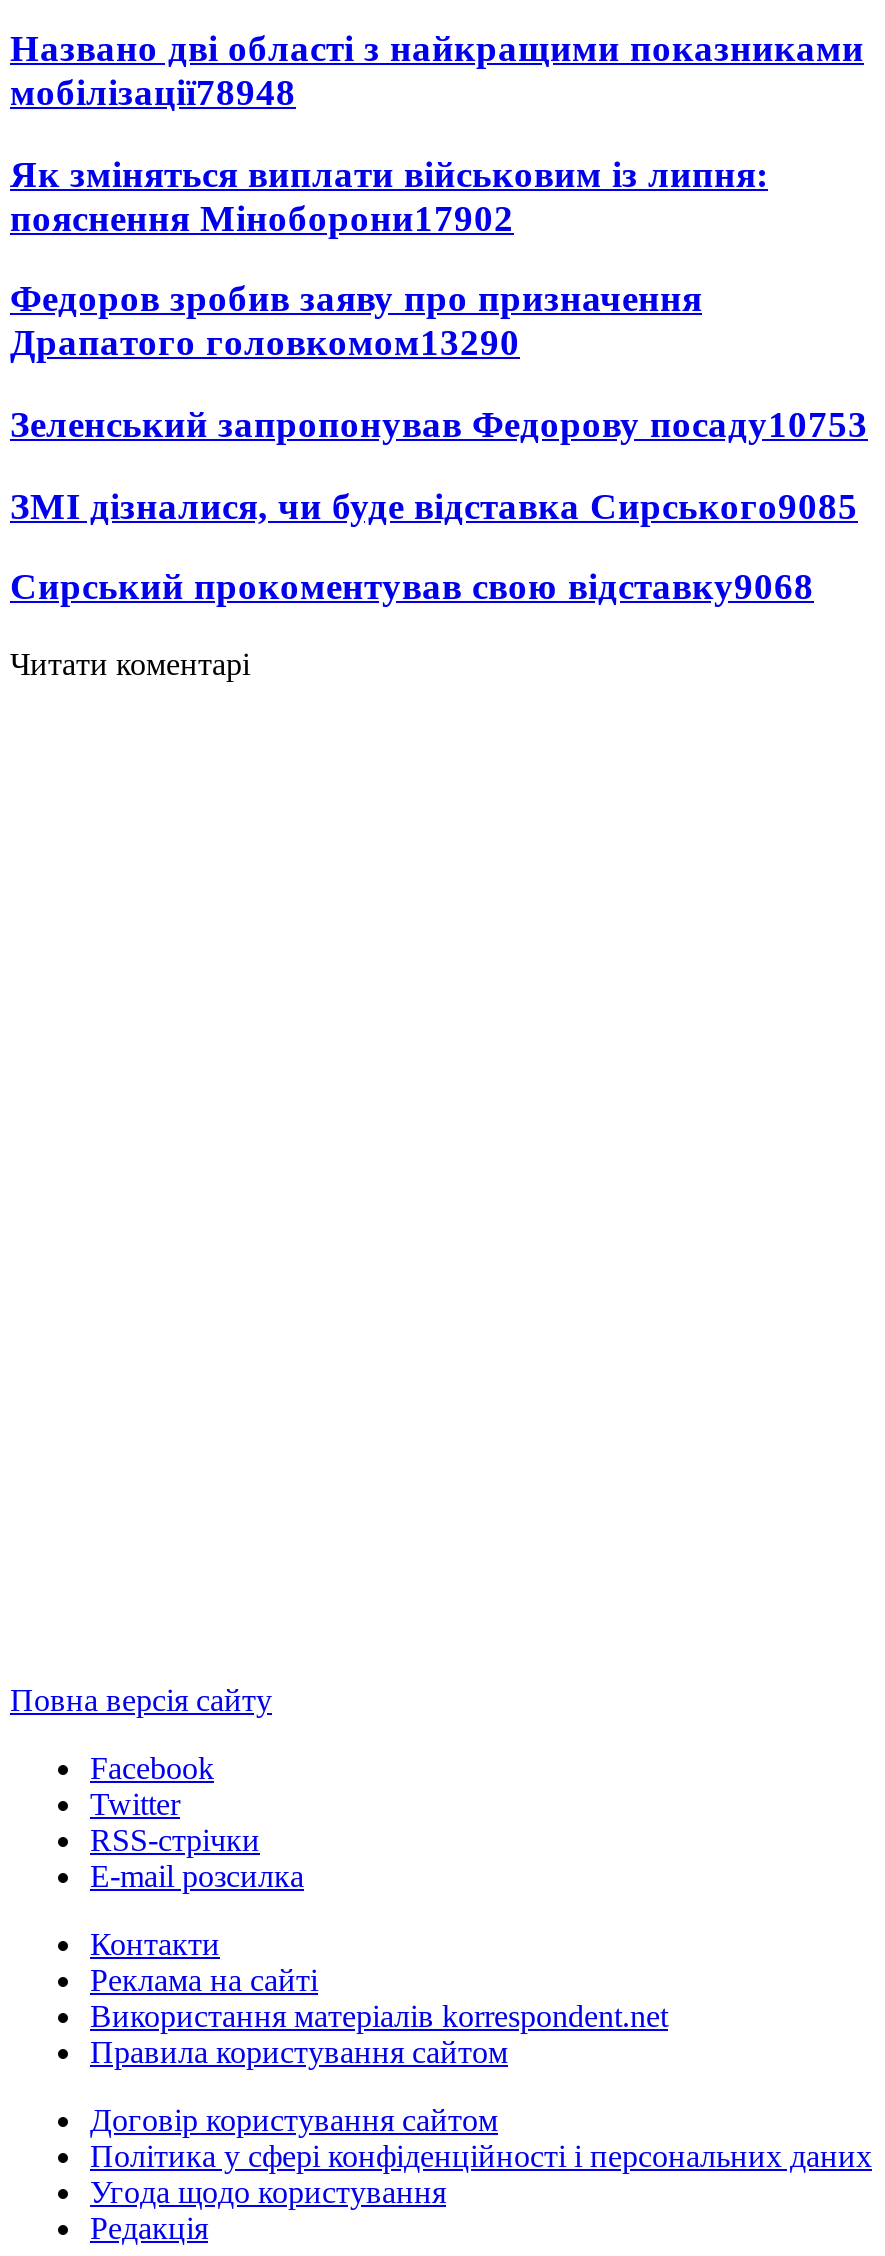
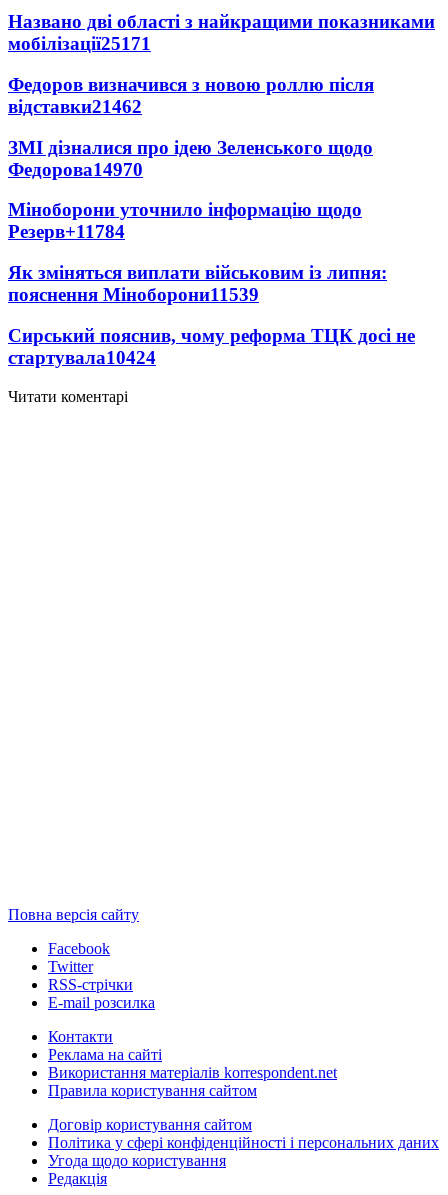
[10,70,296,112] мобілізації78948 -> [8,33,374,242] мобілізації25171 | Федоров визначився з новою роллю після | відставки21462 | ЗМІ дізналися про ідею Зеленського щодо | Федорова14970 | Міноборони уточнило інформацію щодо | Резерв+11784
moved [10,152,768,194] -> [8,262,387,283]: Як зміняться виплати військовим із липня:
[10,196,868,608] пояснення Міноборони17902 | Федоров зробив заяву про призначення | Драпатого головкомом13290 | Зеленський запропонував Федорову посаду10753 | ЗМІ дізналися, чи буде відставка Сирського9085 | Сирський прокоментував свою відставку9068 -> [8,284,415,368] пояснення Міноборони11539 | Сирський пояснив, чому реформа ТЦК досі не | стартувала10424

